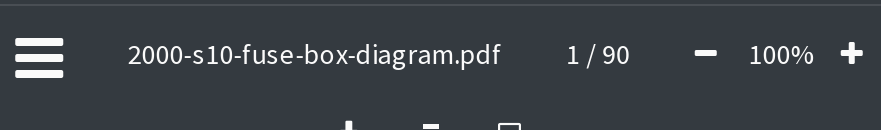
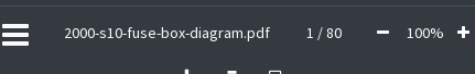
[128,36,630,72] 2000-s10-fuse-box-diagram.pdf 1 / 90 -> [64,23,341,42] 2000-s10-fuse-box-diagram.pdf 1 / 80

